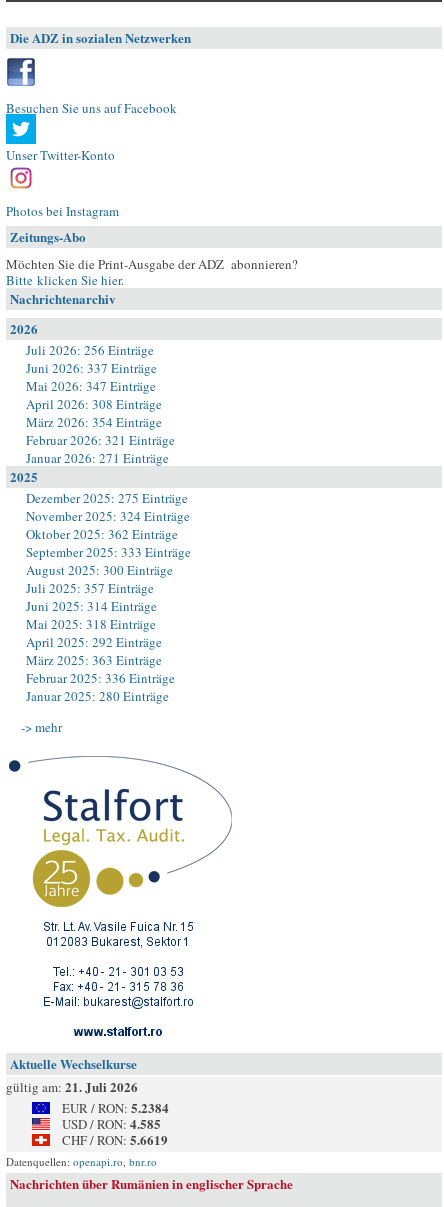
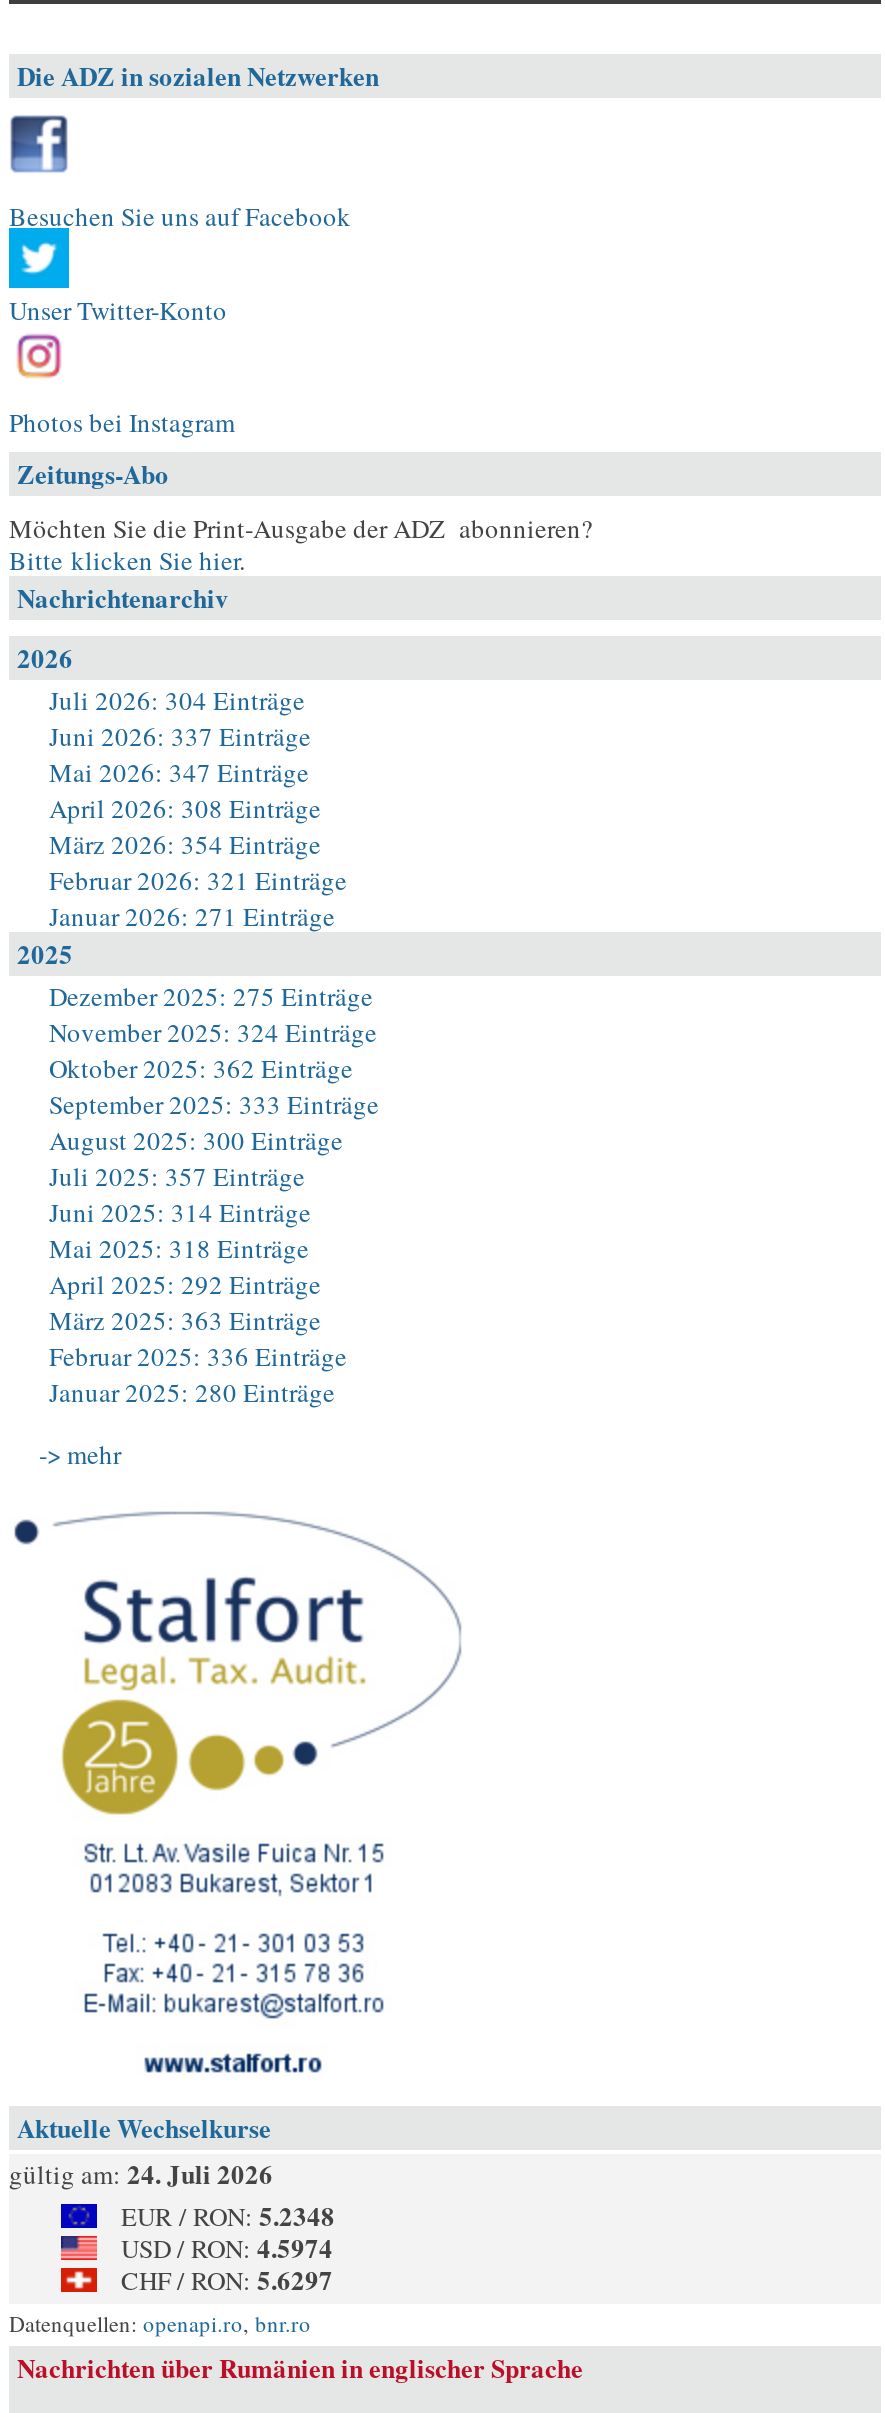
[26,341,154,359] Juli 2026: 256 Einträge -> [49,682,305,718] Juli 2026: 304 Einträge
[6,1077,138,1096] gültig am: 21. Juli 2026 -> [9,2154,273,2192] gültig am: 24. Juli 2026
[62,1098,169,1117] EUR / RON: 5.2384 -> [121,2196,335,2234] EUR / RON: 5.2348
[62,1114,161,1133] USD / RON: 4.585 -> [121,2228,333,2266] USD / RON: 4.5974
[62,1130,168,1149] CHF / RON: 5.6619 -> [121,2260,333,2298] CHF / RON: 5.6297

